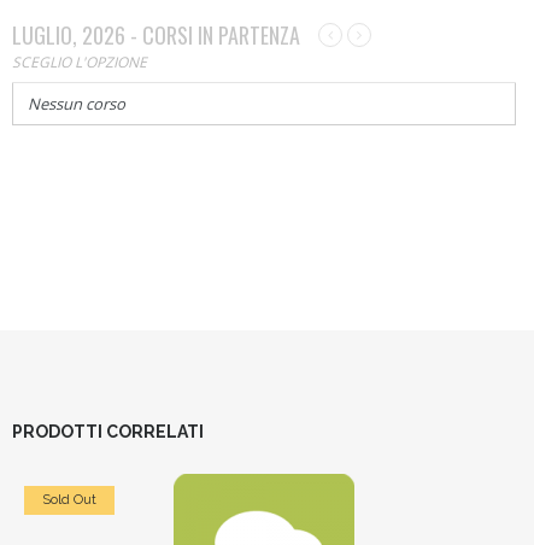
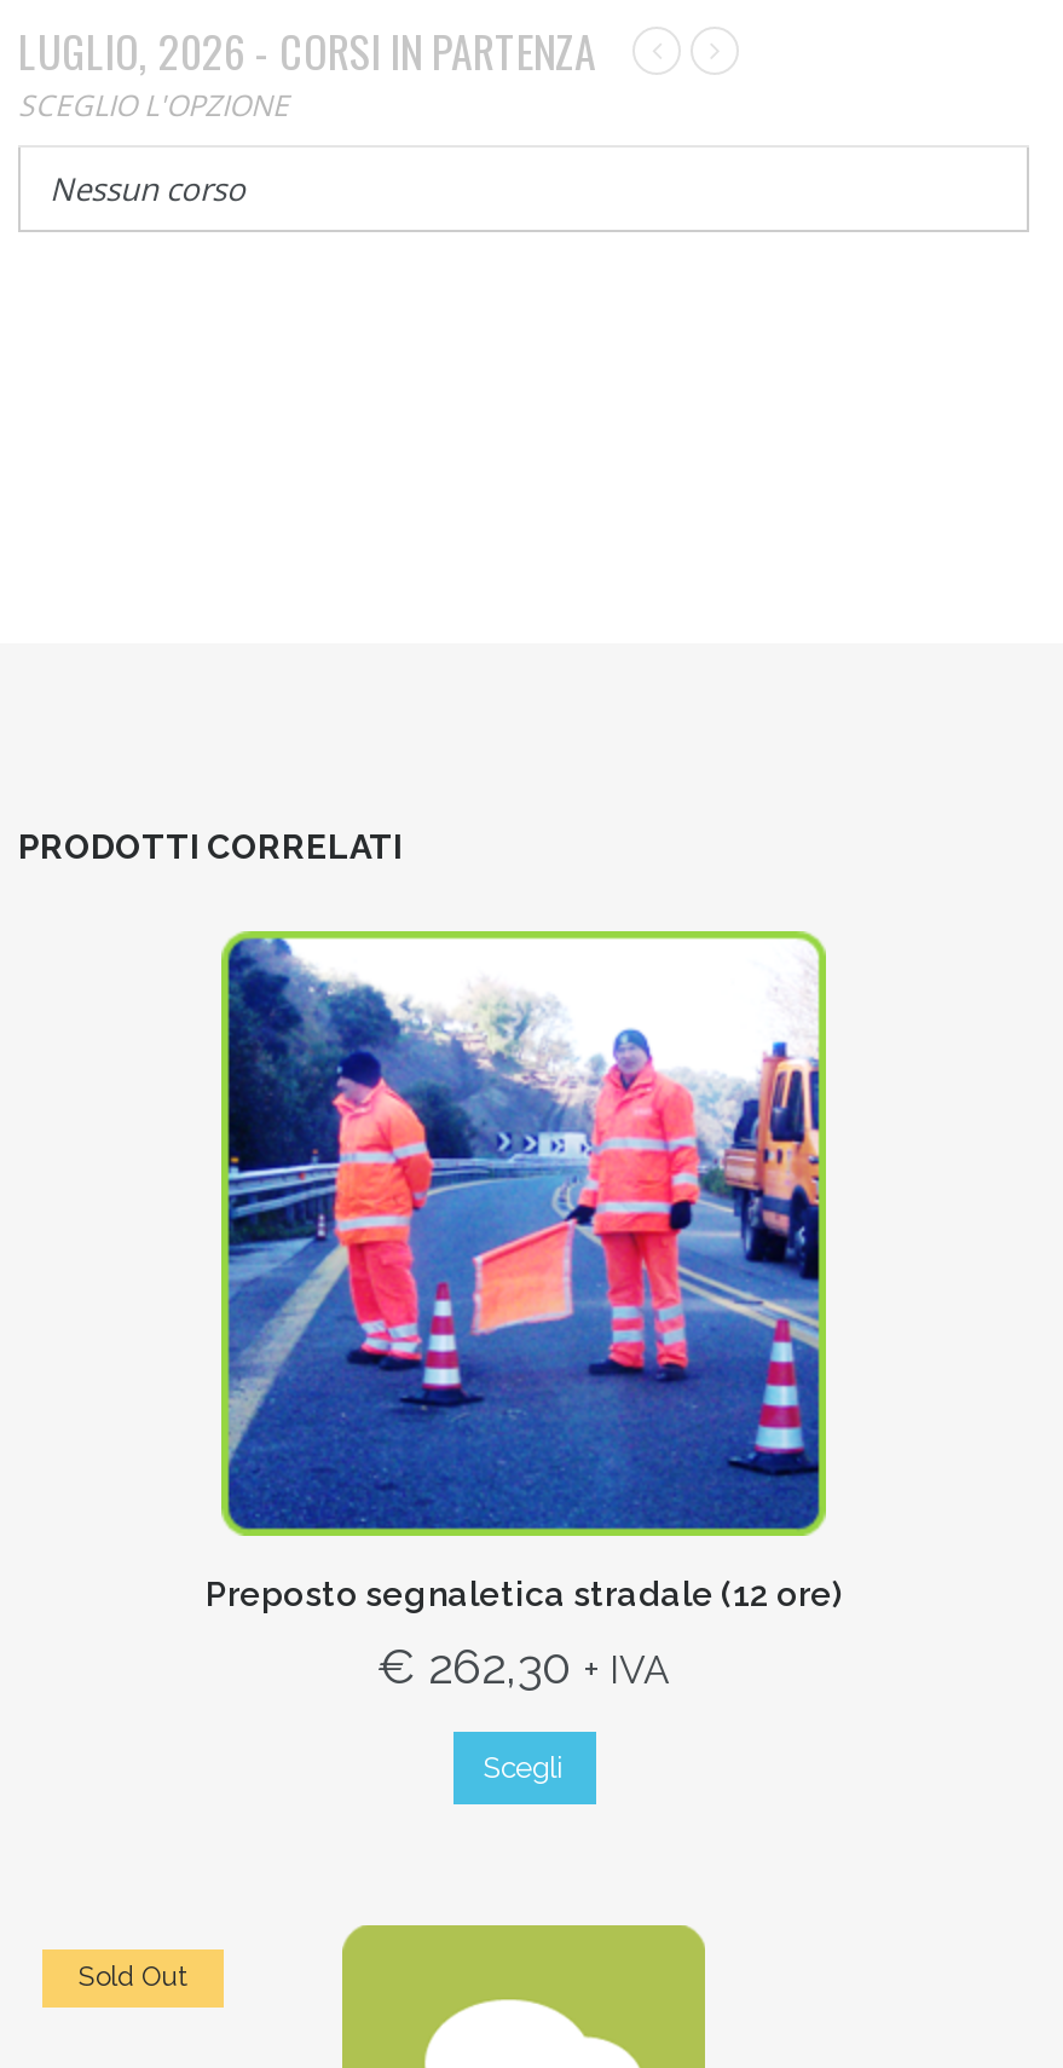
none -> [206,929,842,1785] [image] | Preposto segnaletica stradale (12 ore) | € 262,30 + IVA | Scegli

